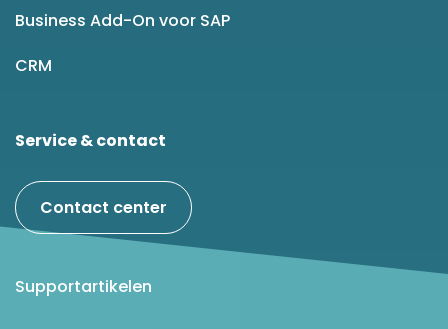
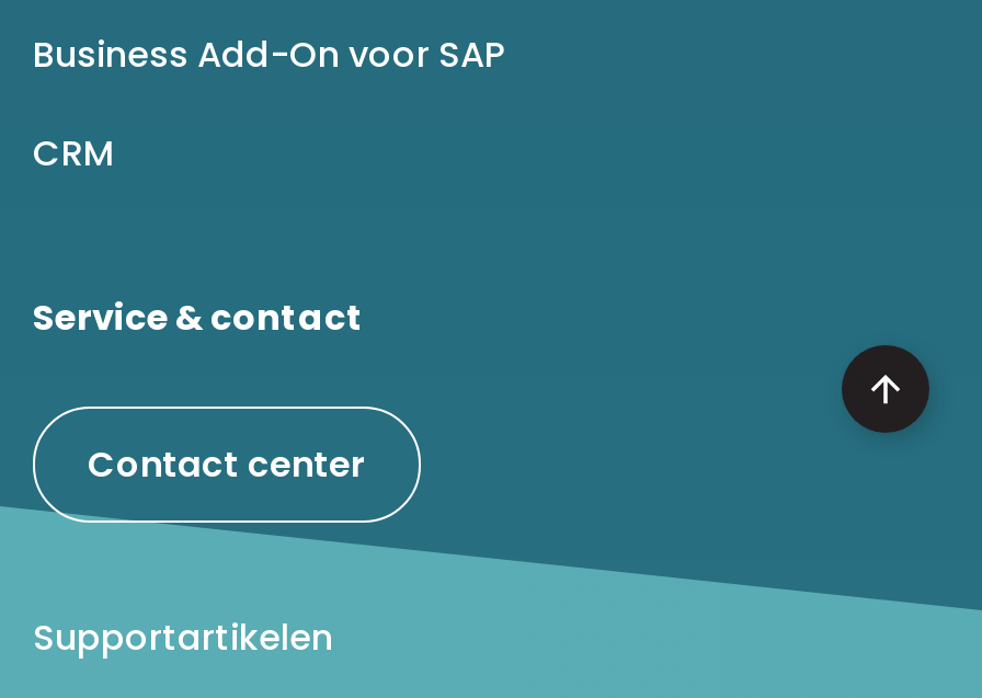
none -> [840,343,932,435] [image]

